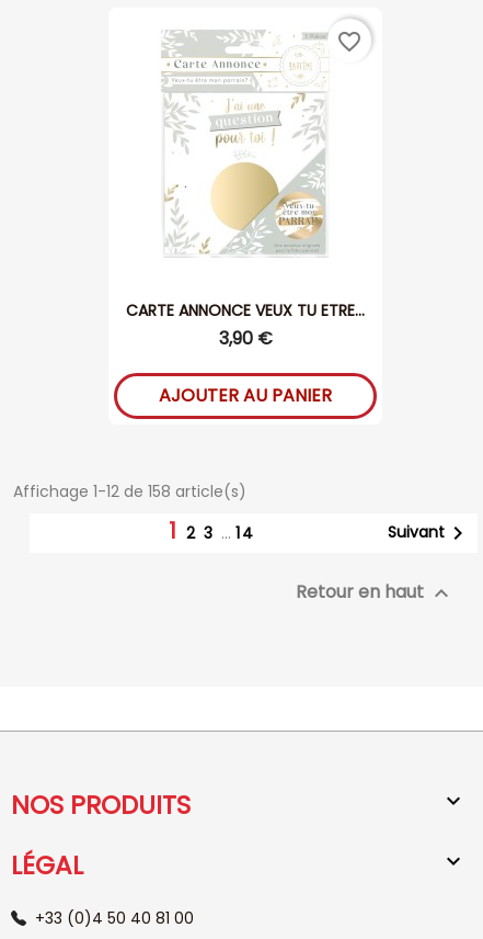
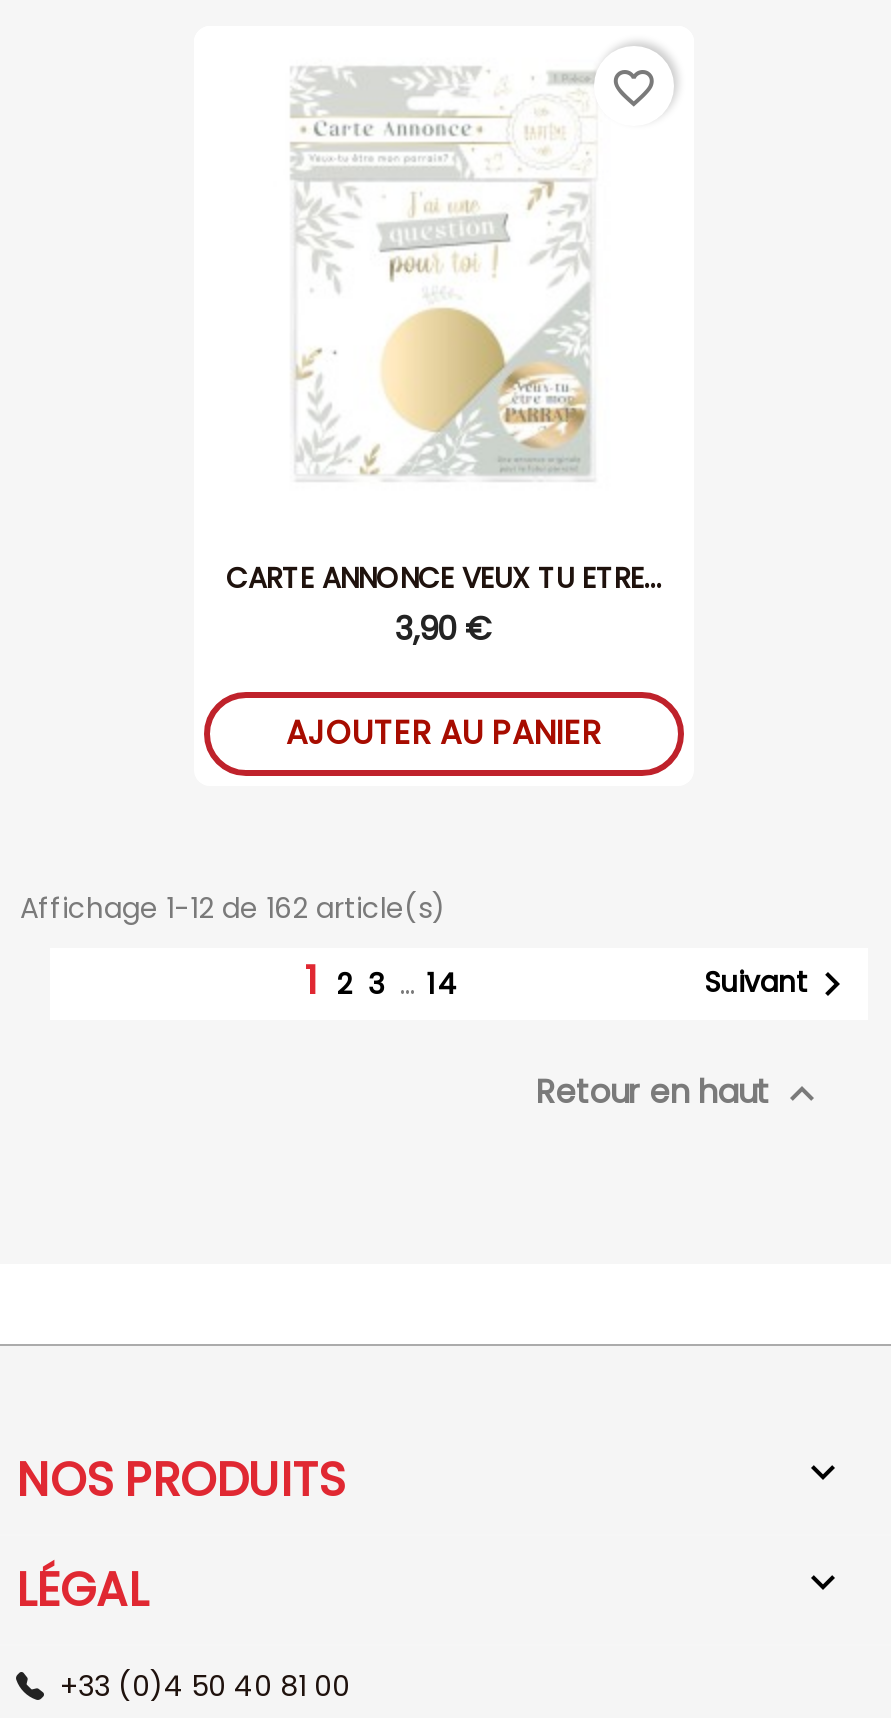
[13,481,246,503] Affichage 1-12 de 158 article(s) -> [20,888,446,928] Affichage 1-12 de 162 article(s)

